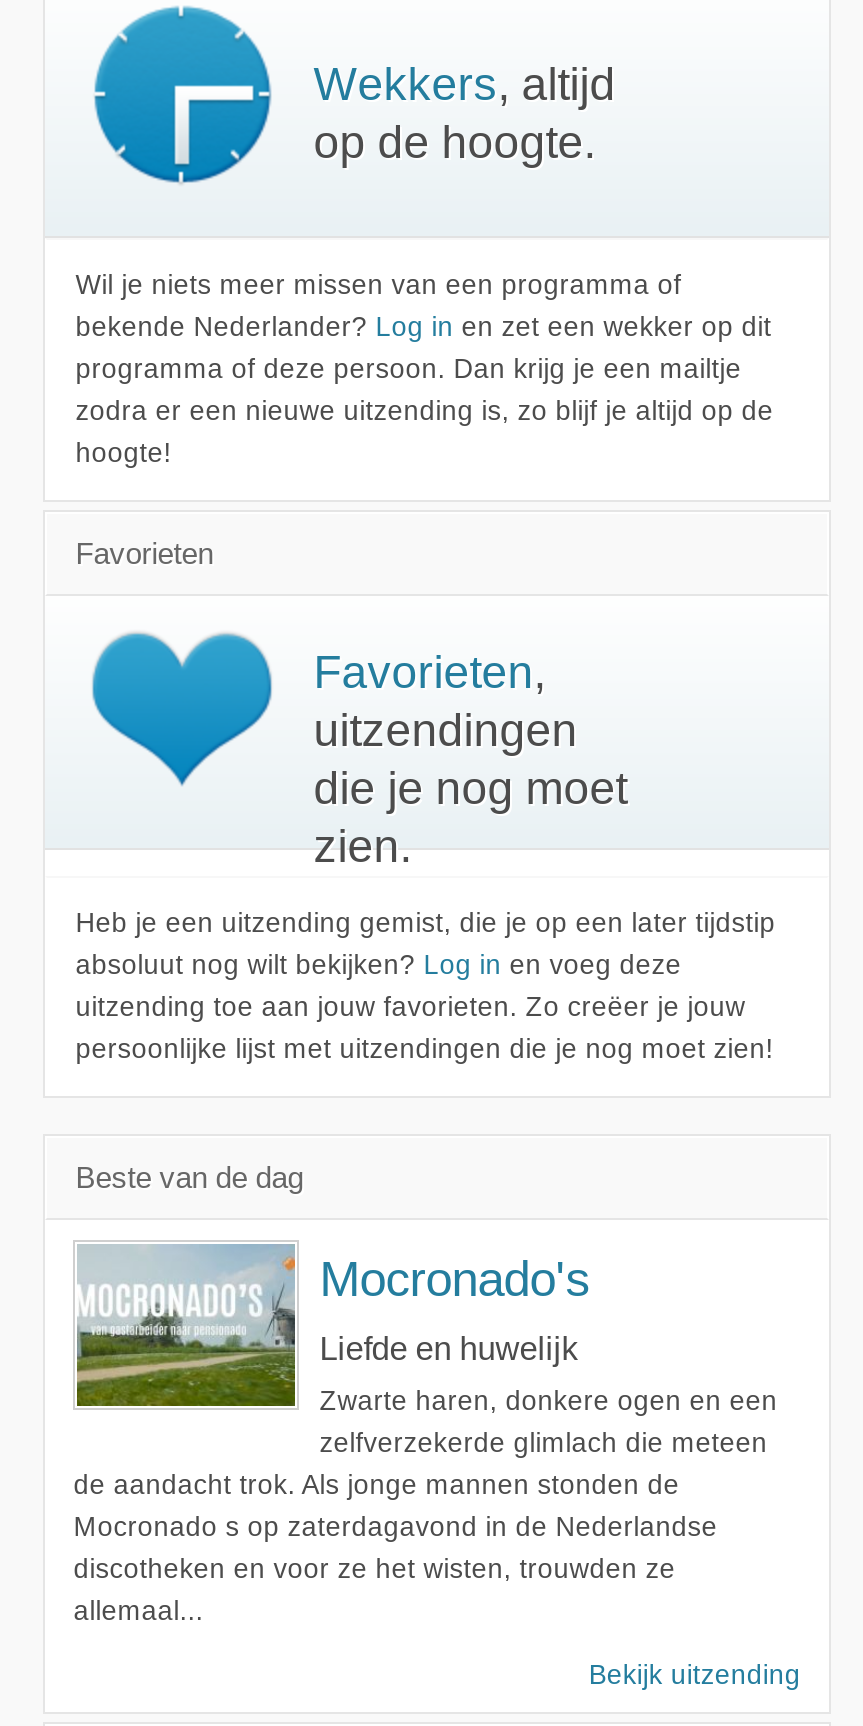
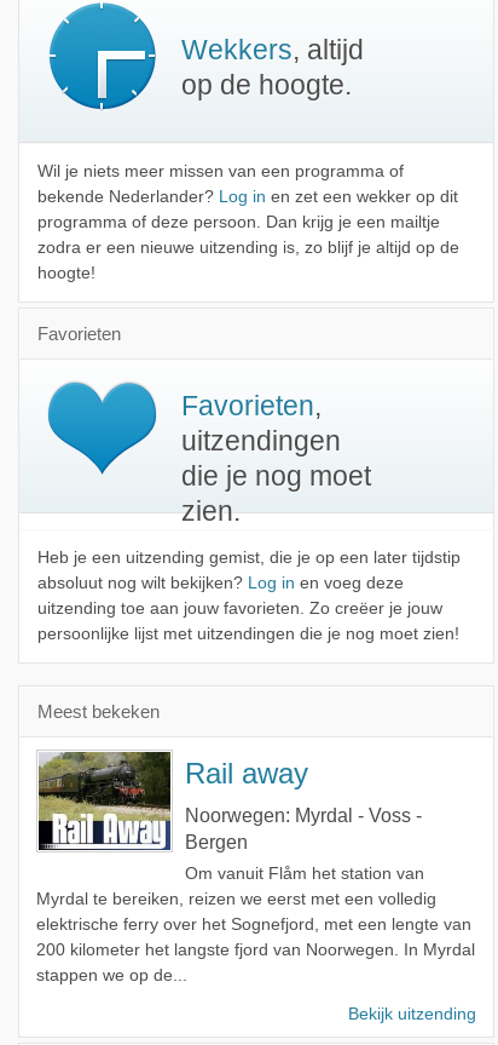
[75,1159,303,1193] Beste van de dag -> [38,701,160,721] Meest bekeken
[73,1244,778,1627] [image] | Zwarte haren, donkere ogen en een | zelfverzekerde glimlach die meteen | de aandacht trok. Als jonge mannen stonden de | Mocronado s op zaterdagavond in de Nederlandse | discotheken en voor ze het wisten, trouwden ze | allemaal... -> [37,751,475,985] [image] | Om vanuit Flåm het station van | Myrdal te bereiken, reizen we eerst met een volledig | elektrische ferry over het Sognefjord, met een lengte van | 200 kilometer het langste fjord van Noorwegen. In Myrdal | stappen we op de...
[320,1251,590,1305] Mocronado's -> [185,756,309,789] Rail away
[320,1331,578,1367] Liefde en huwelijk -> [185,805,422,853] Noorwegen: Myrdal - Voss - | Bergen

